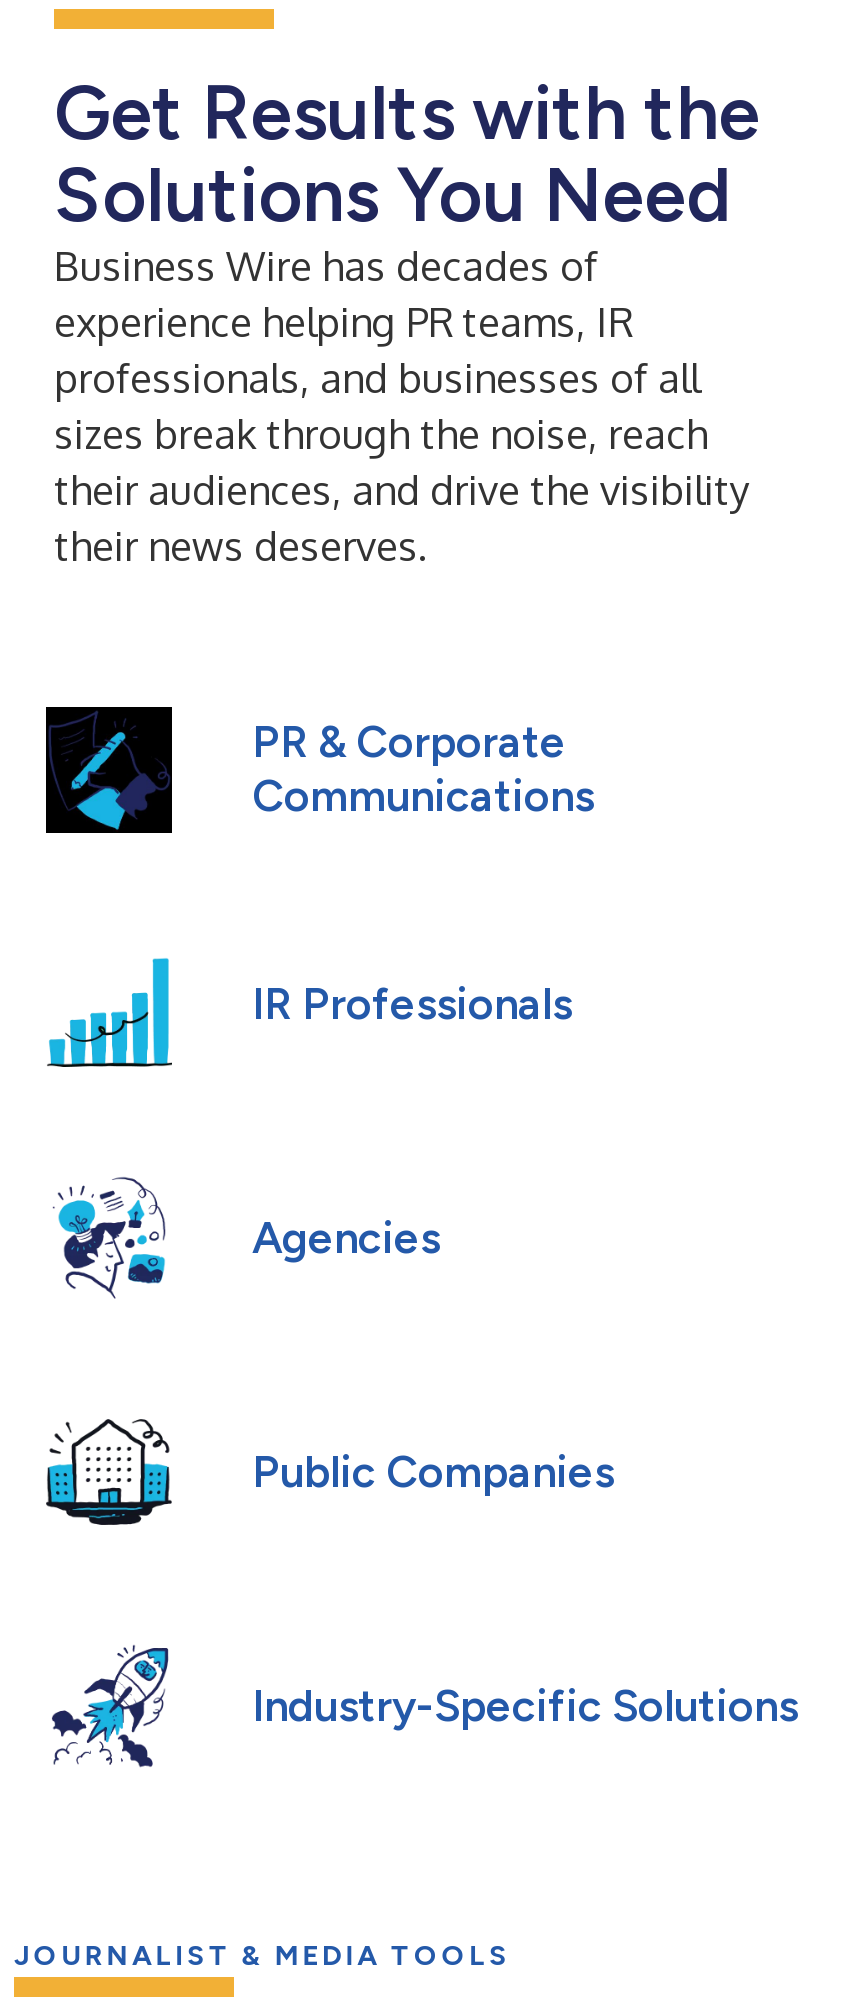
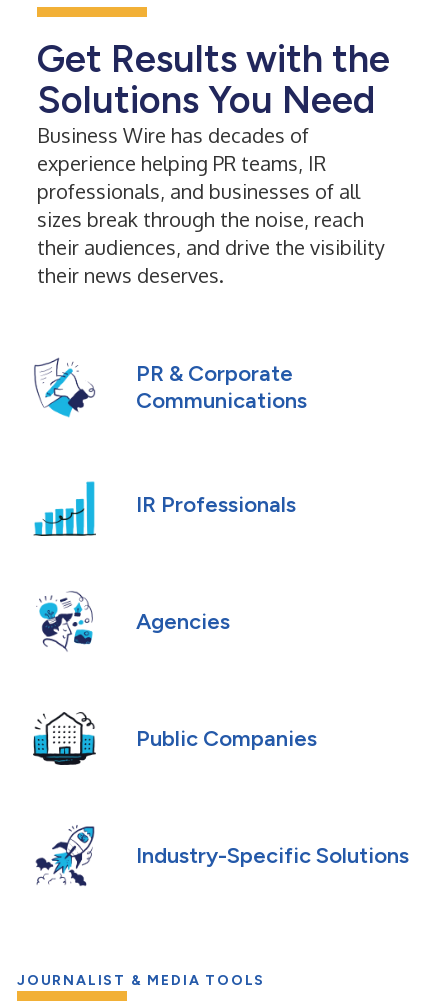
[44,705,174,835] [image] -> [33,356,96,419] [image]

